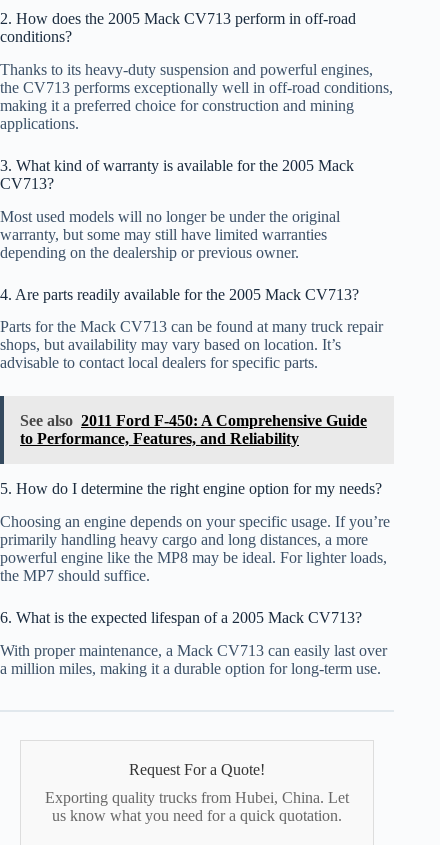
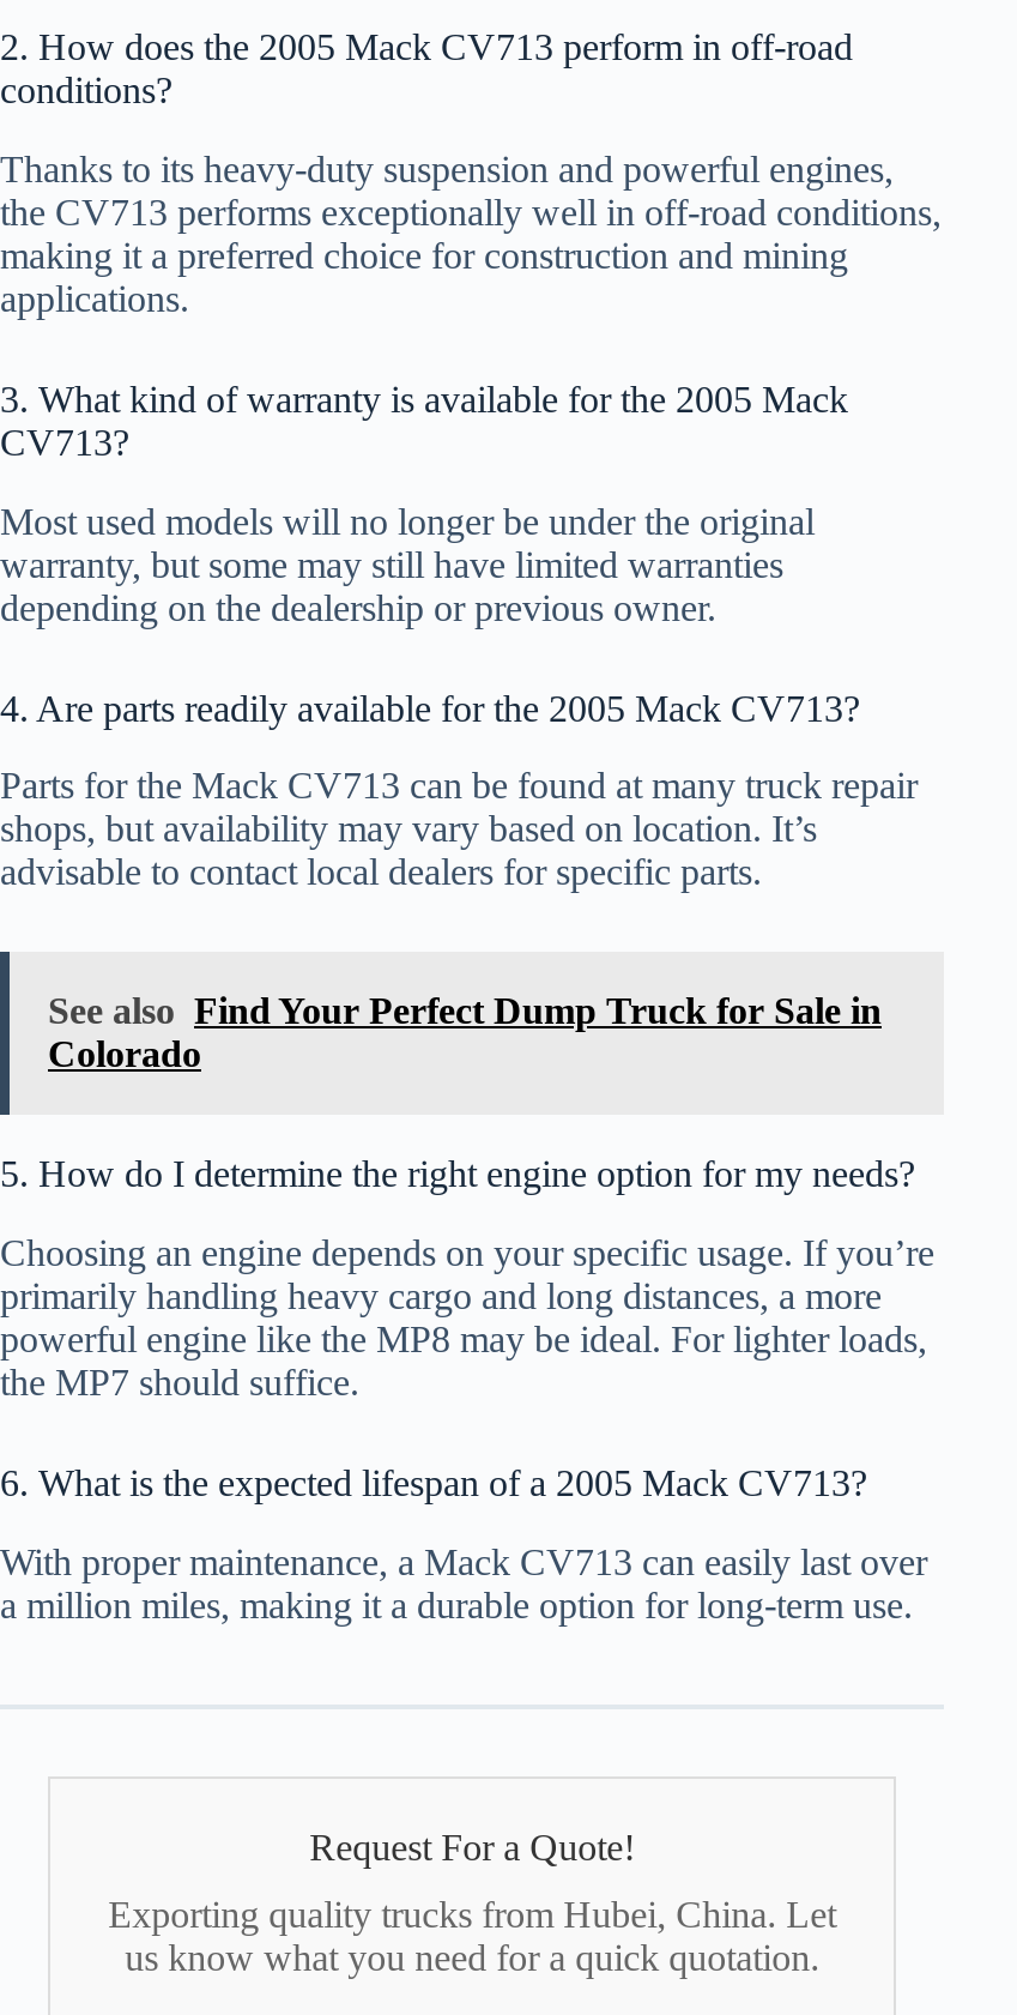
[20,412,367,447] See also 2011 Ford F-450: A Comprehensive Guide | to Performance, Features, and Reliability -> [48,991,882,1075] See also Find Your Perfect Dump Truck for Sale in | Colorado

